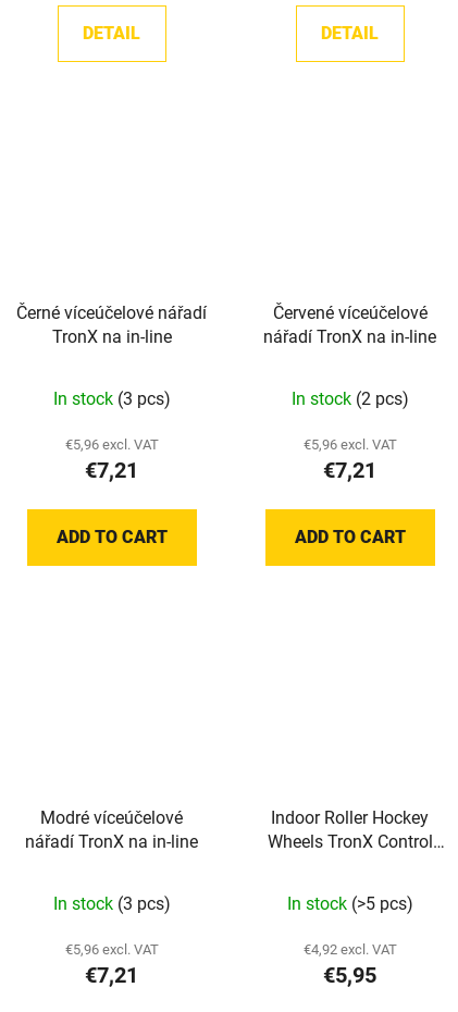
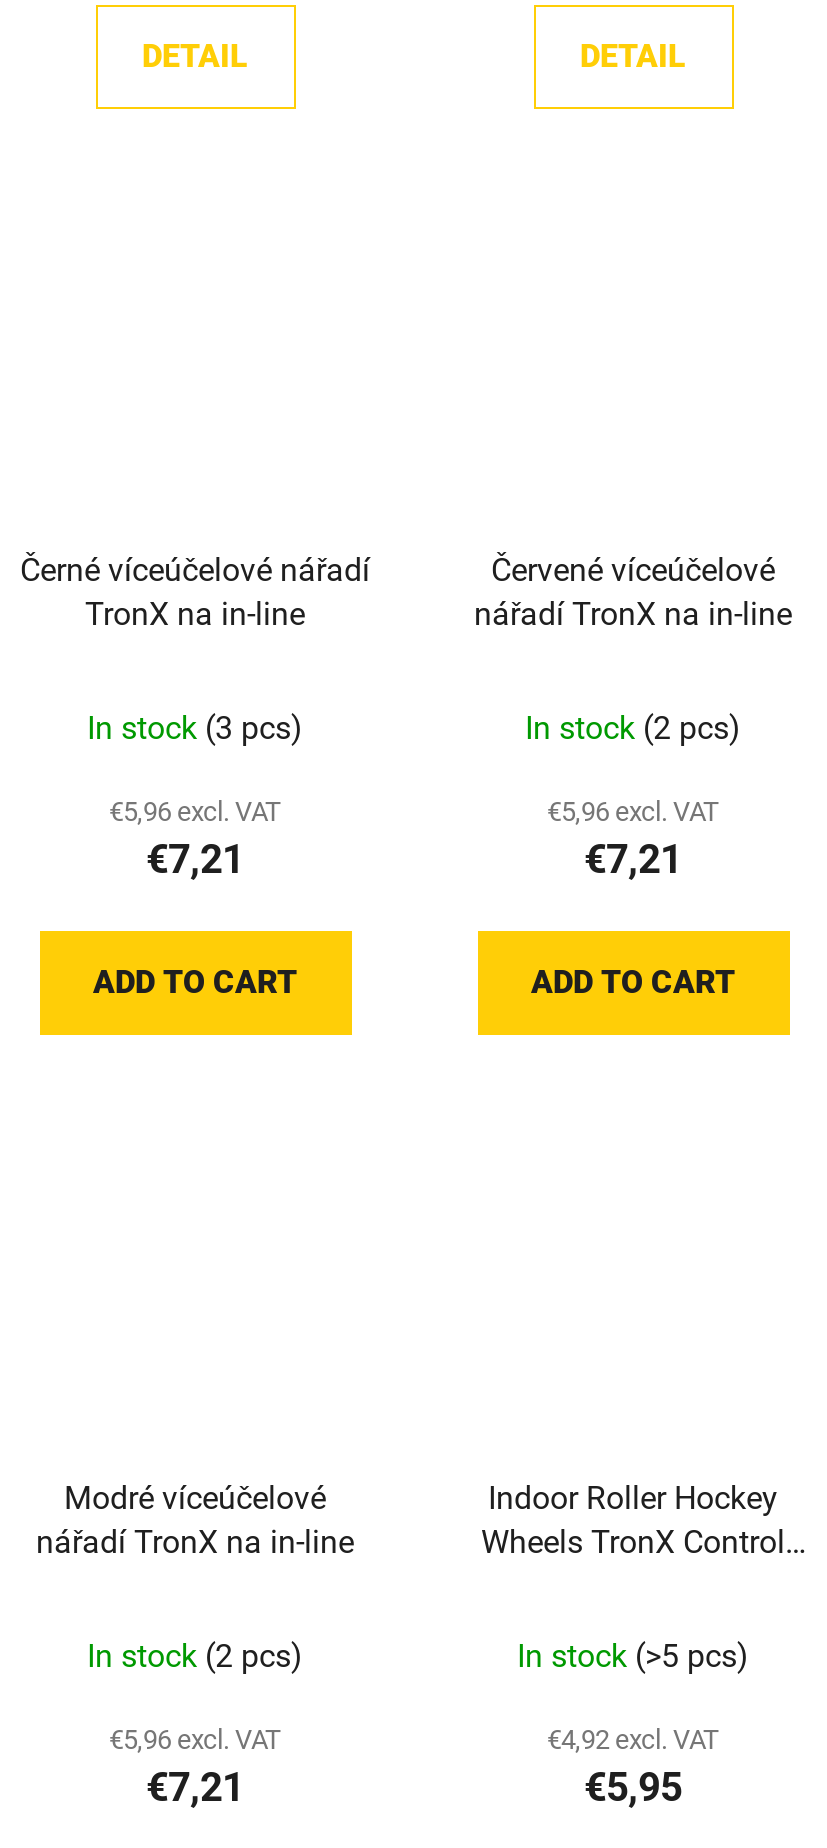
[53,893,170,914] In stock (3 pcs) -> [87,1637,303,1675] In stock (2 pcs)

